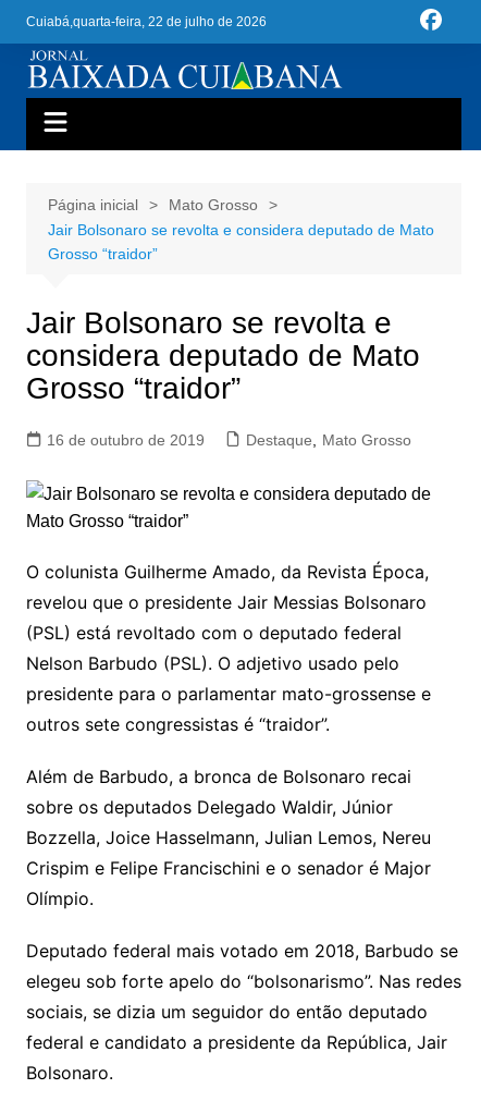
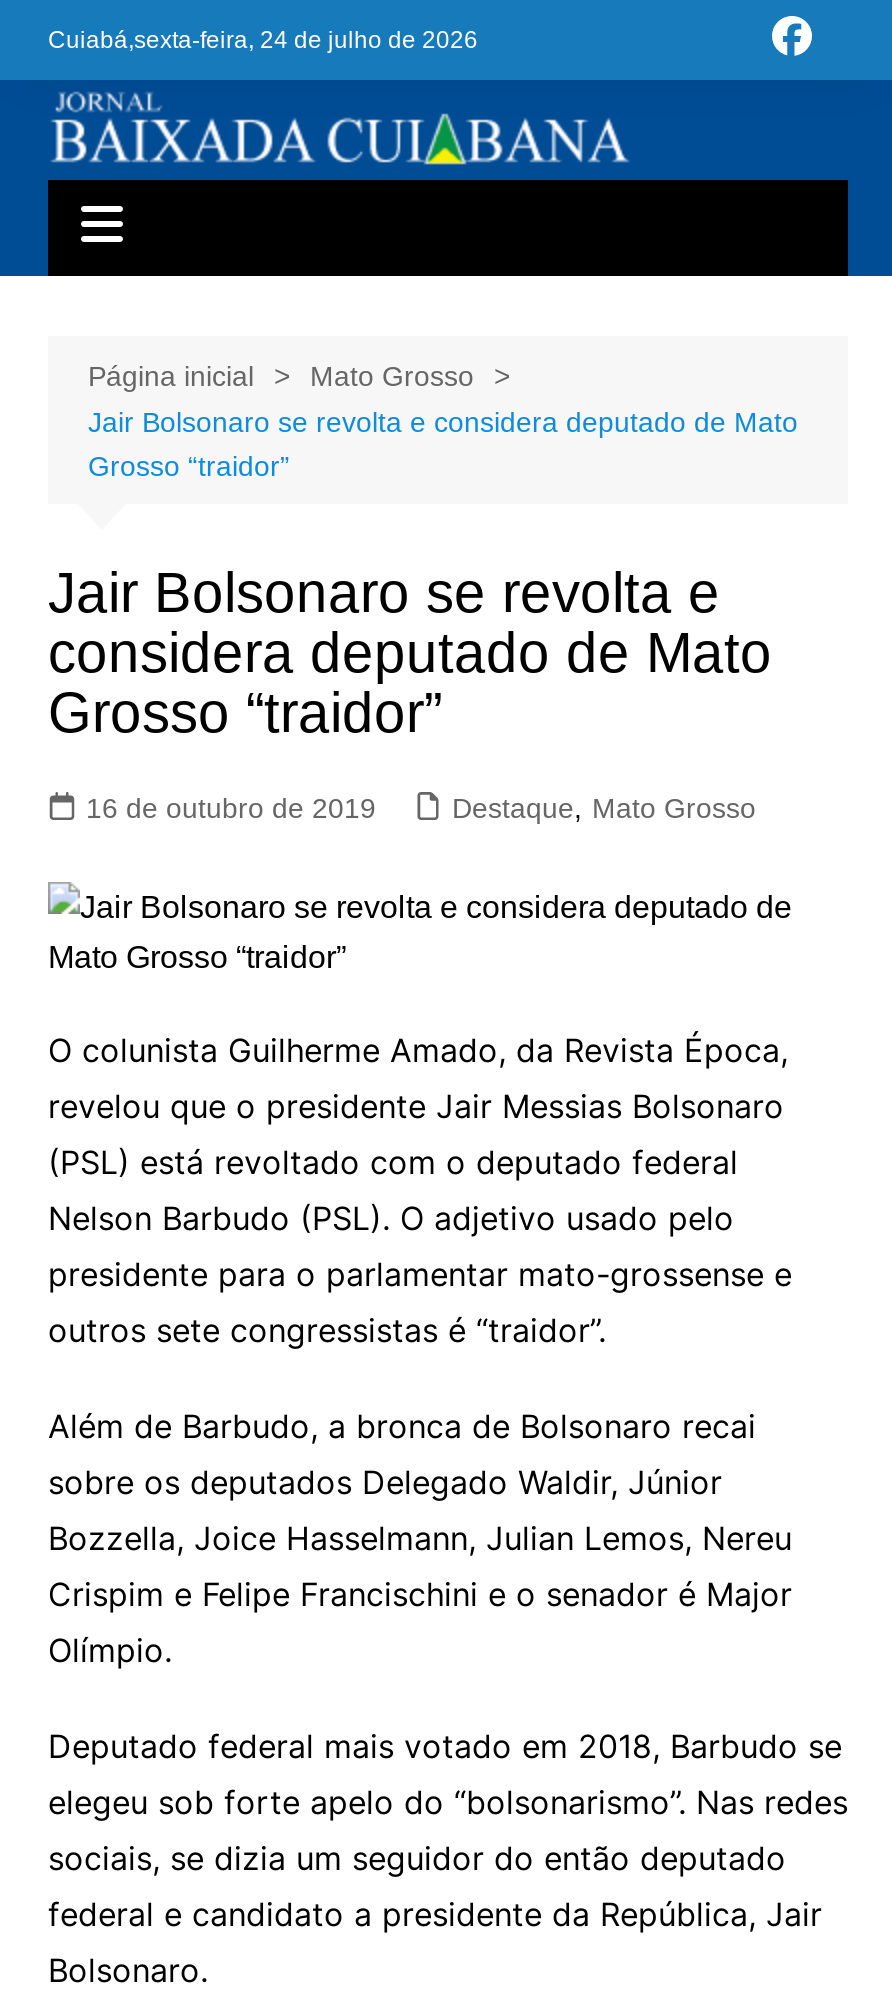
[26,14,267,29] Cuiabá,quarta-feira, 22 de julho de 2026 -> [48,25,478,53] Cuiabá,sexta-feira, 24 de julho de 2026

